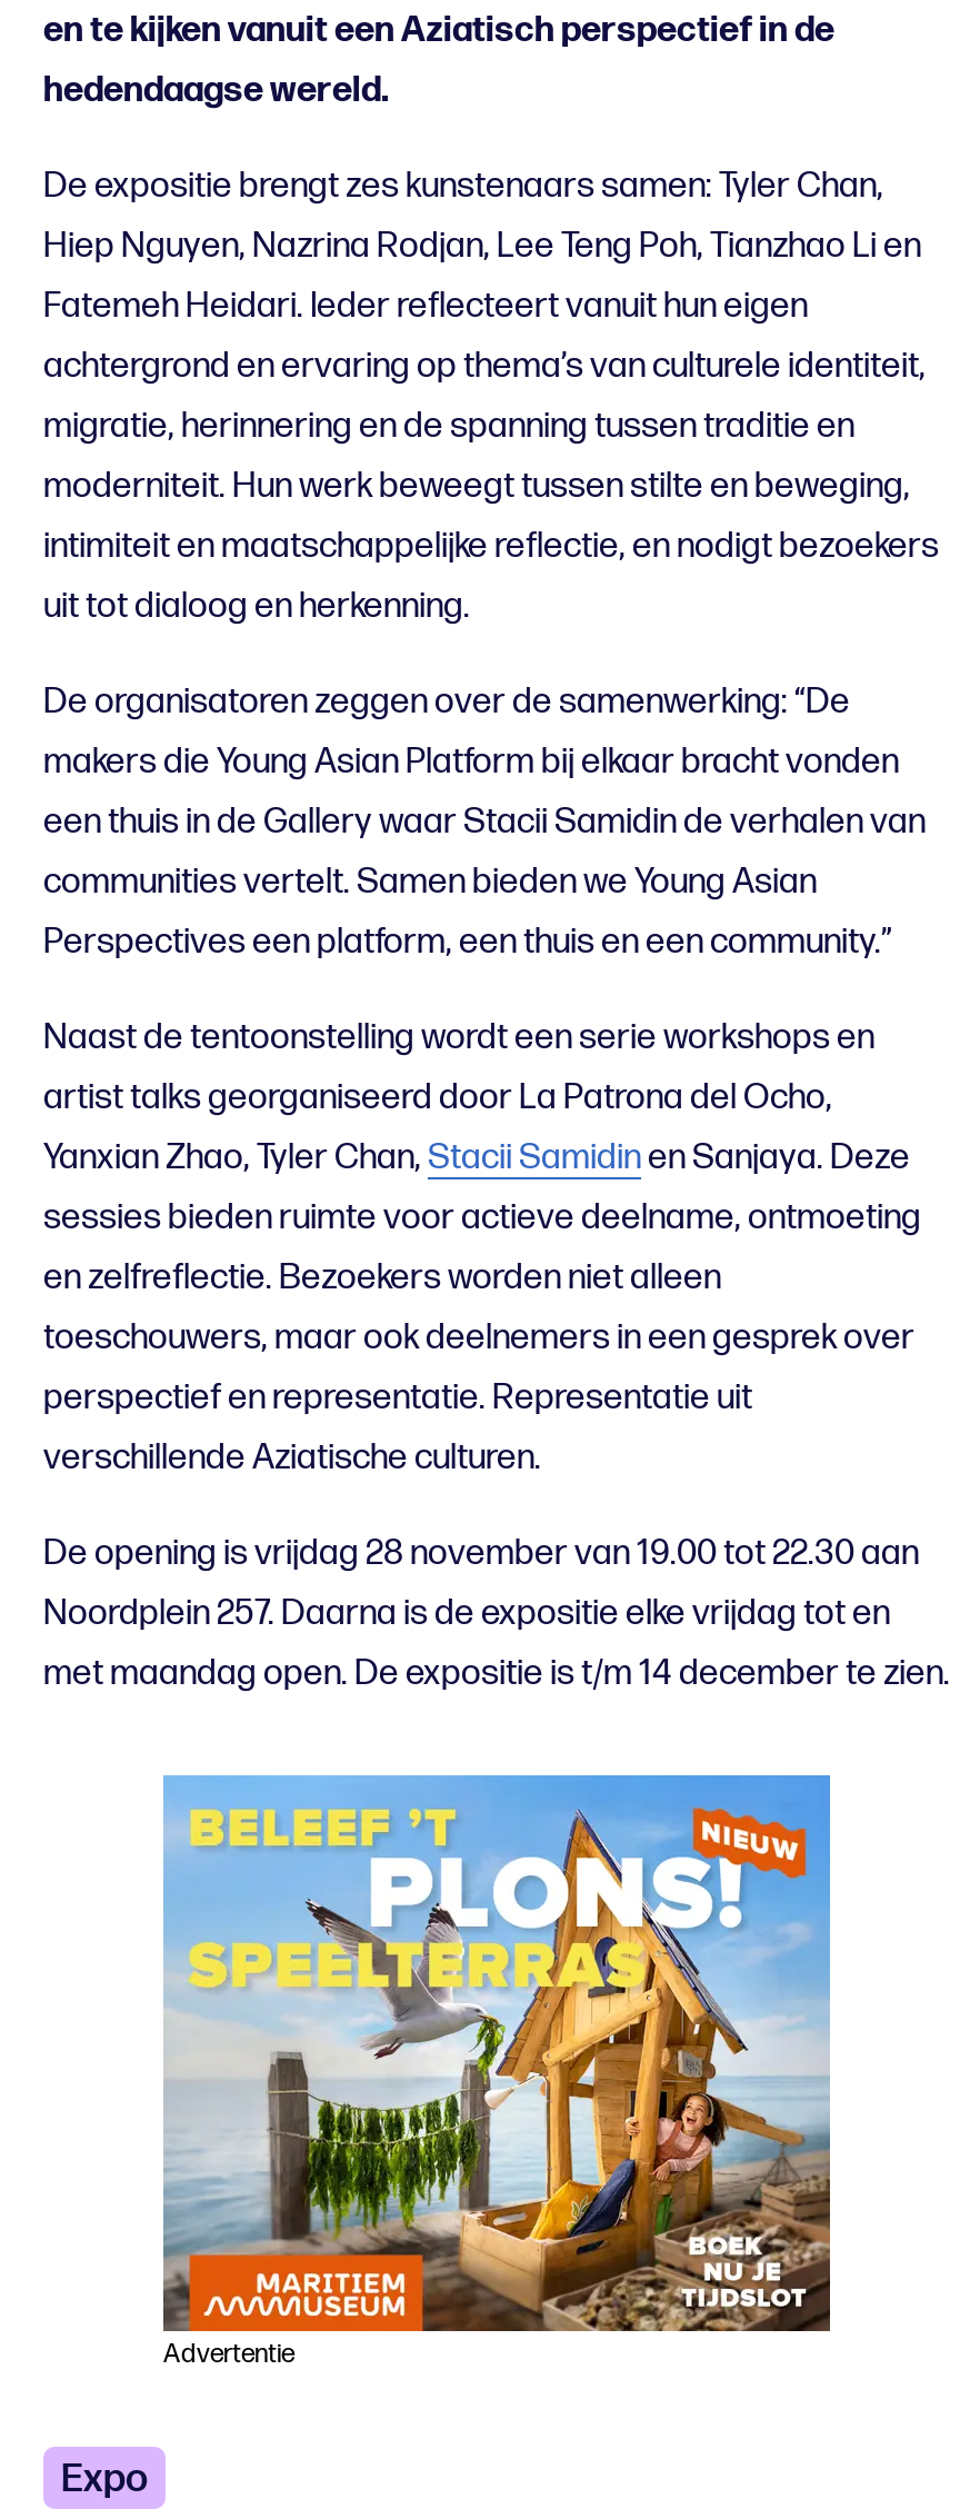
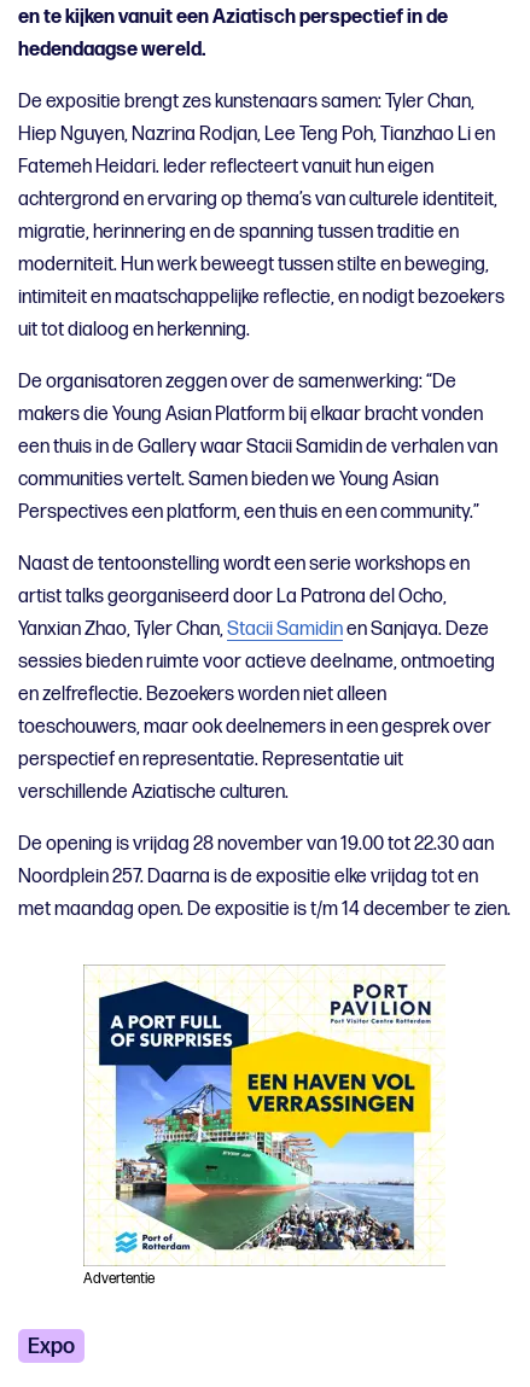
[161,1773,832,2333] [image] -> [83,965,445,1266] [image]

